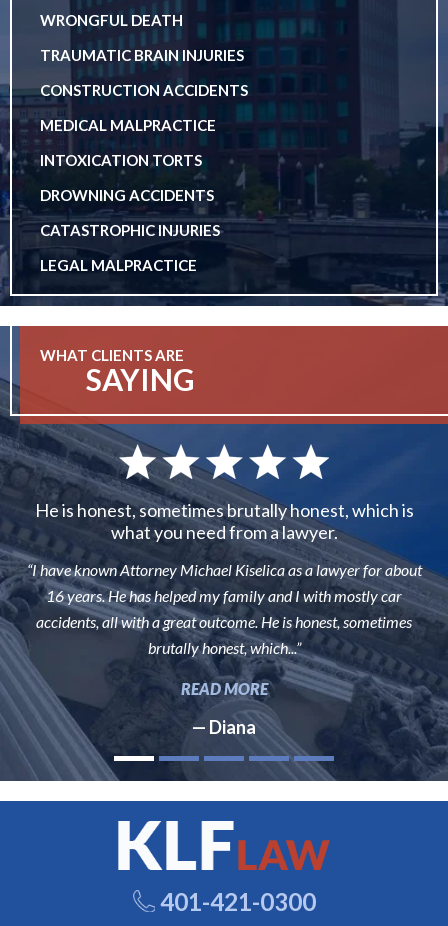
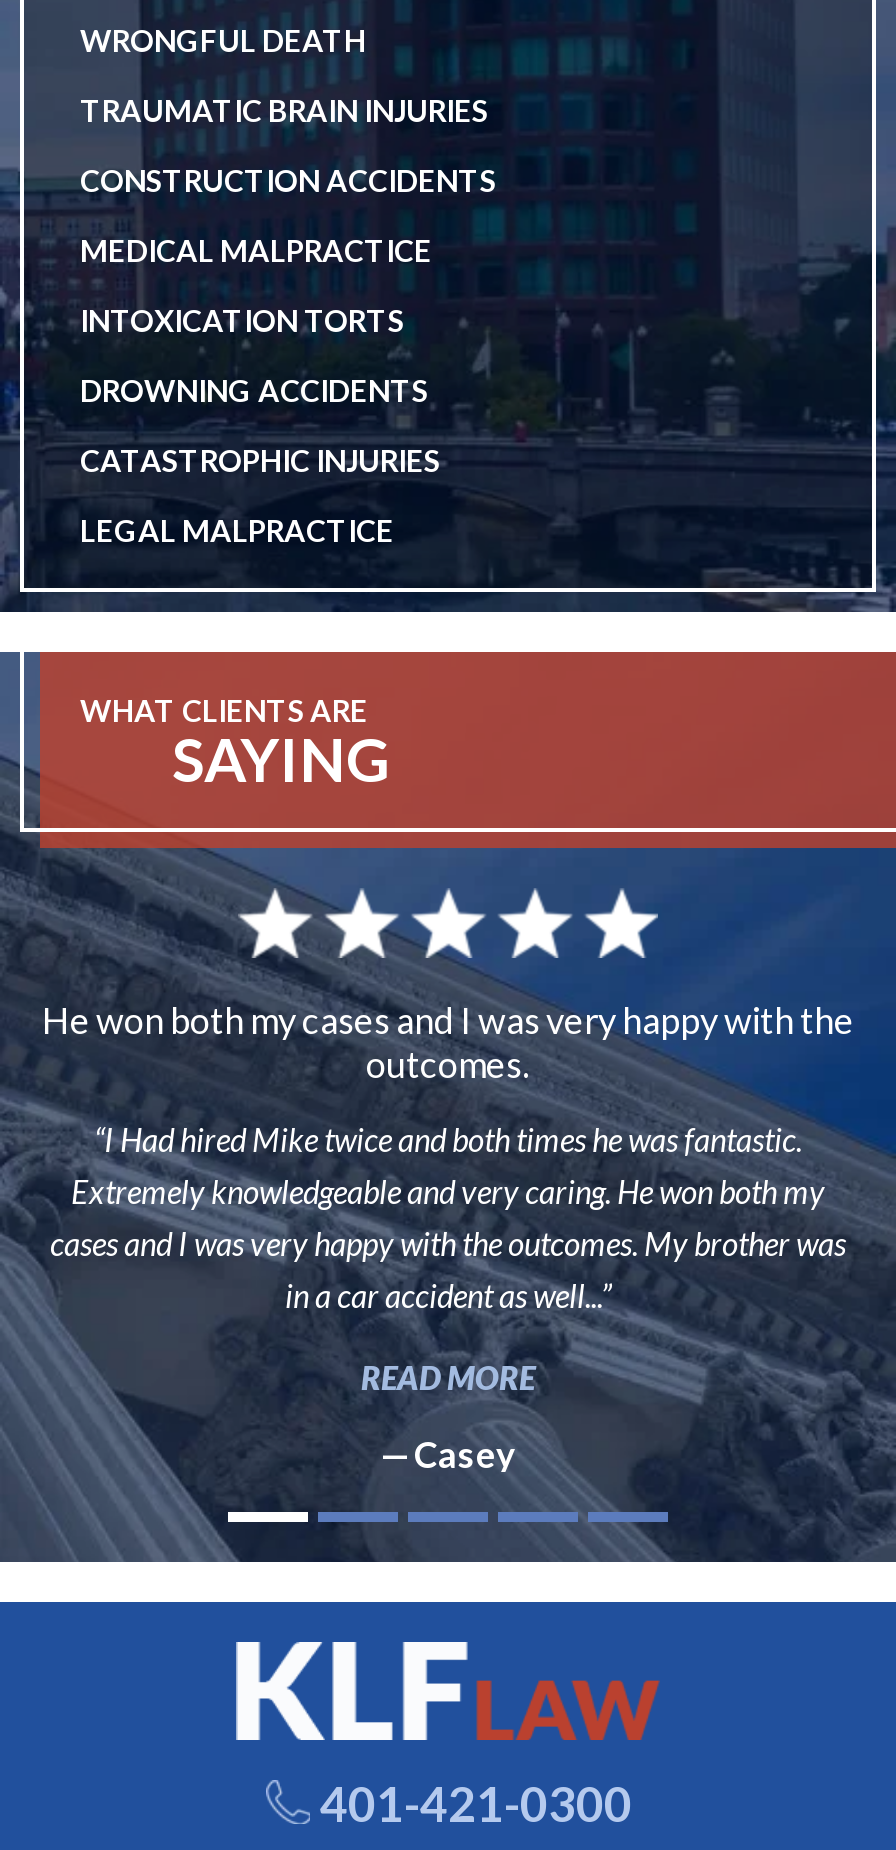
[34,499,413,543] He is honest, sometimes brutally honest, which is | what you need from a lawyer. -> [42,997,854,1085] He won both my cases and I was very happy with the | outcomes.
[26,560,421,657] “I have known Attorney Michael Kiselica as a lawyer for about | 16 years. He has helped my family and I with mostly car | accidents, all with a great outcome. He is honest, sometimes | brutally honest, which...” -> [50,1119,846,1313] “I Had hired Mike twice and both times he was fantastic. | Extremely knowledgeable and very caring. He won both my | cases and I was very happy with the outcomes. My brother was | in a car accident as well...”
[192,716,256,738] — Diana -> [380,1431,516,1475] — Casey

